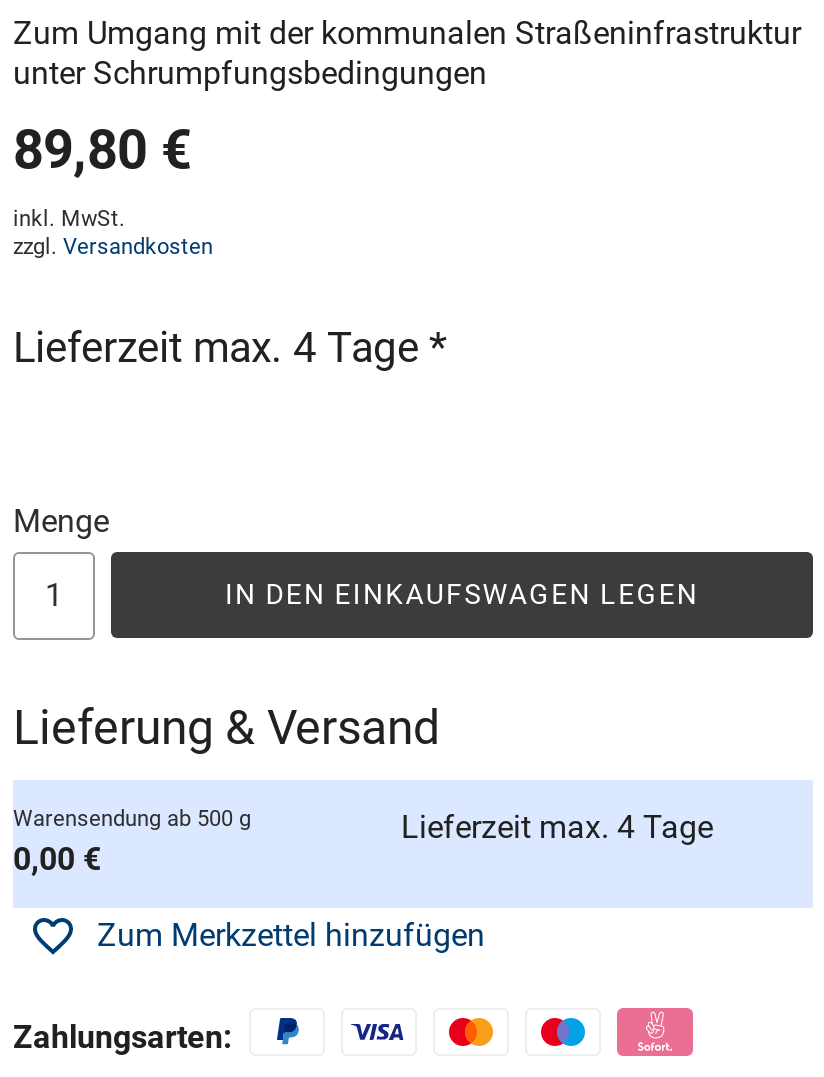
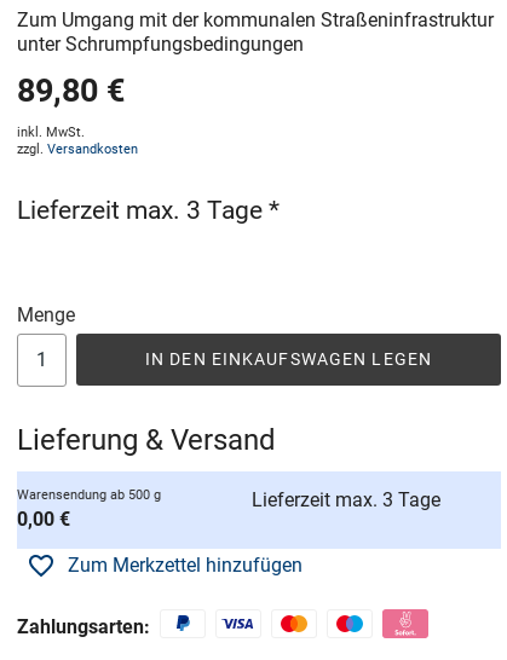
[13,324,447,372] Lieferzeit max. 4 Tage * -> [17,196,280,225] Lieferzeit max. 3 Tage *
[401,808,713,846] Lieferzeit max. 4 Tage -> [252,488,440,511] Lieferzeit max. 3 Tage

